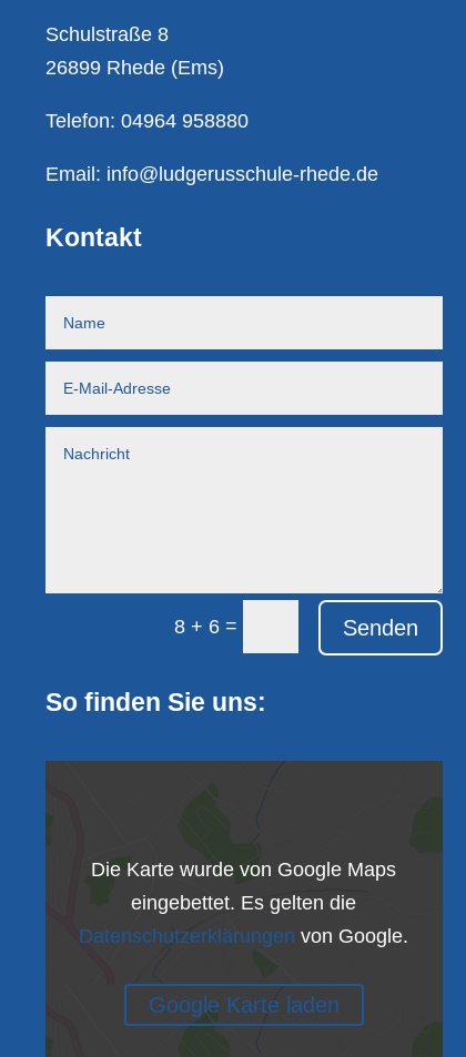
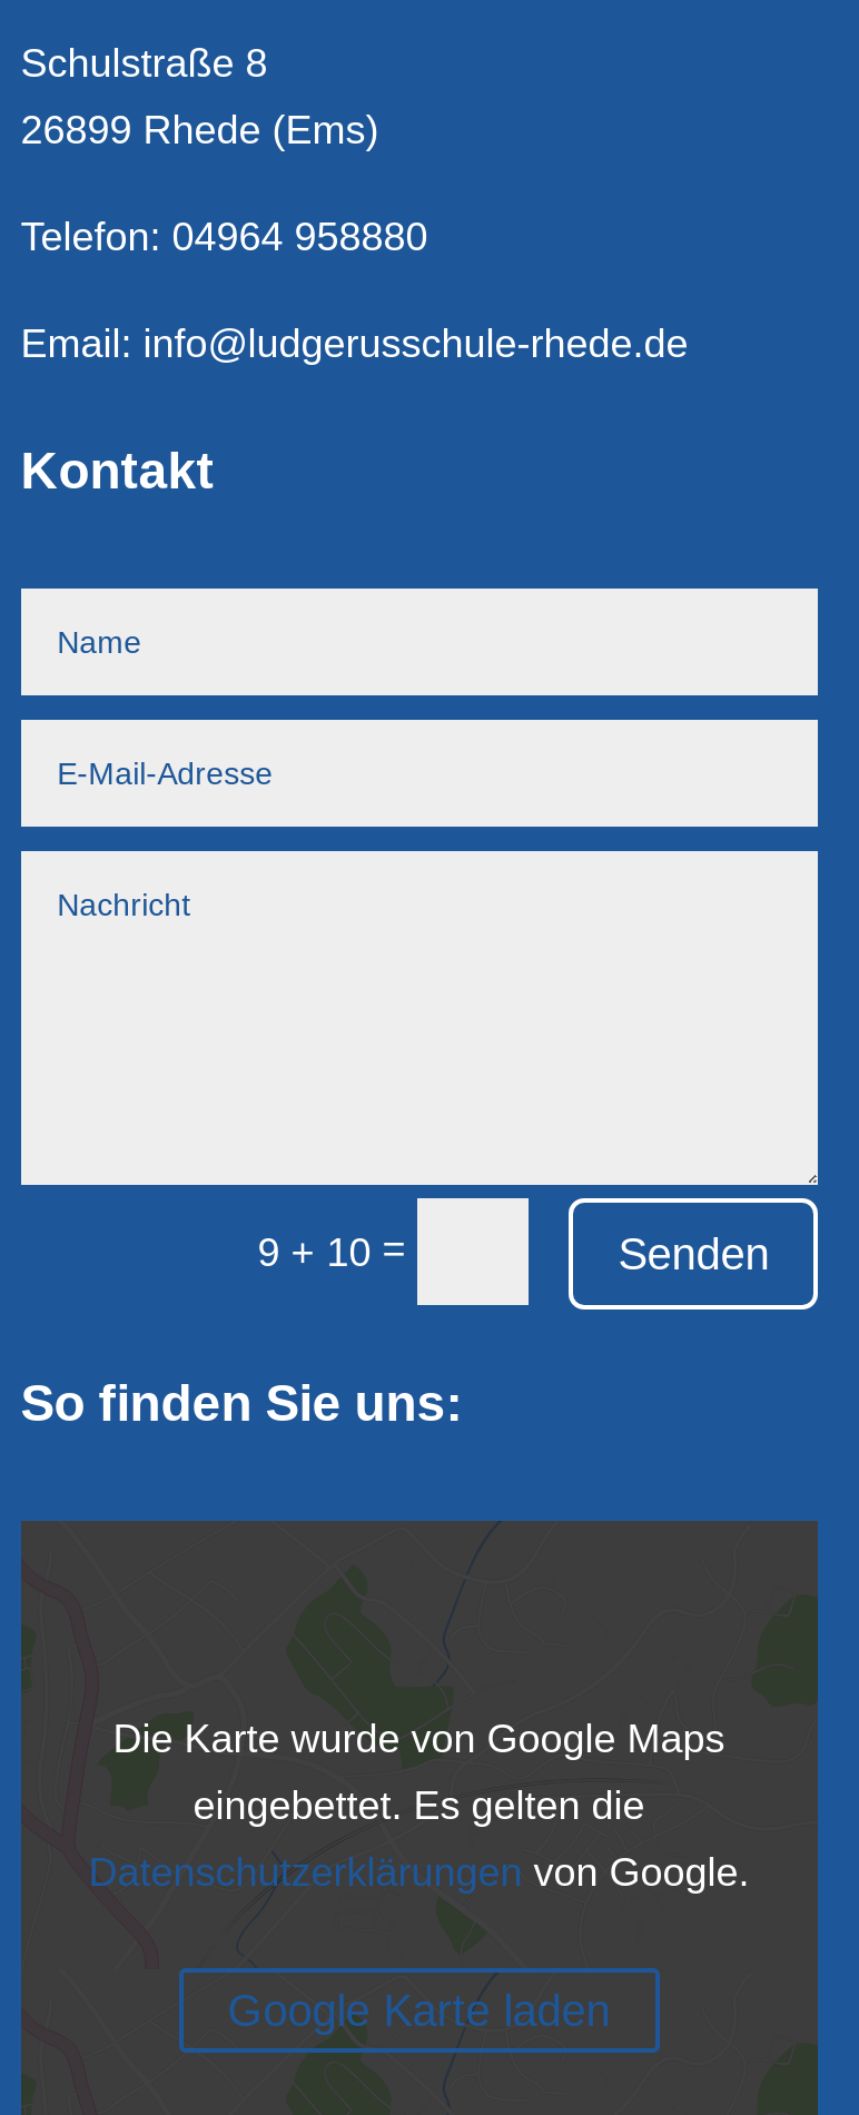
[174,614,243,638] 8 + 6 = -> [257,1227,418,1274] 9 + 10 =

